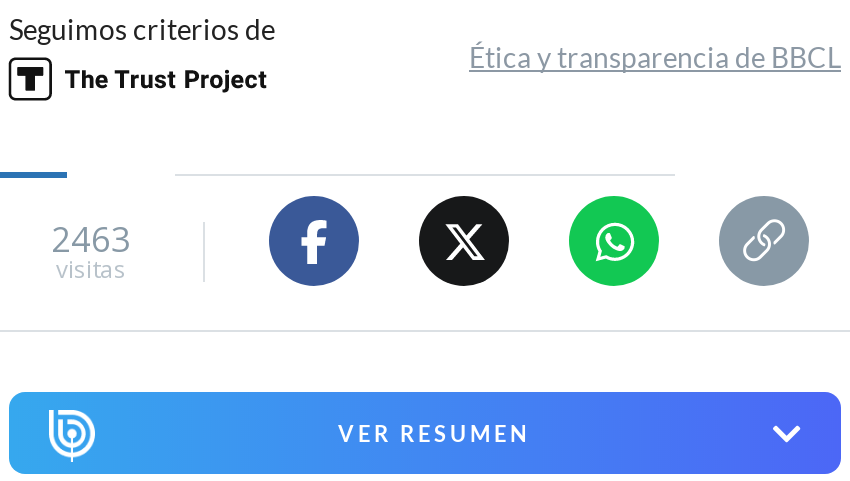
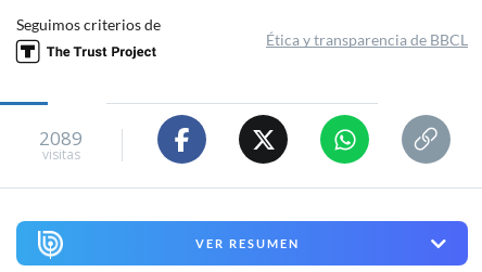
[51,216,131,262] 2463 -> [39,126,83,151] 2089

